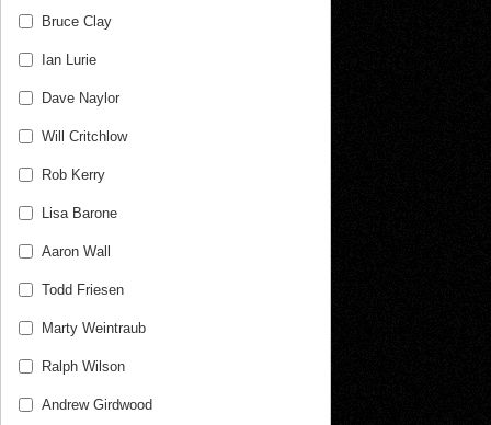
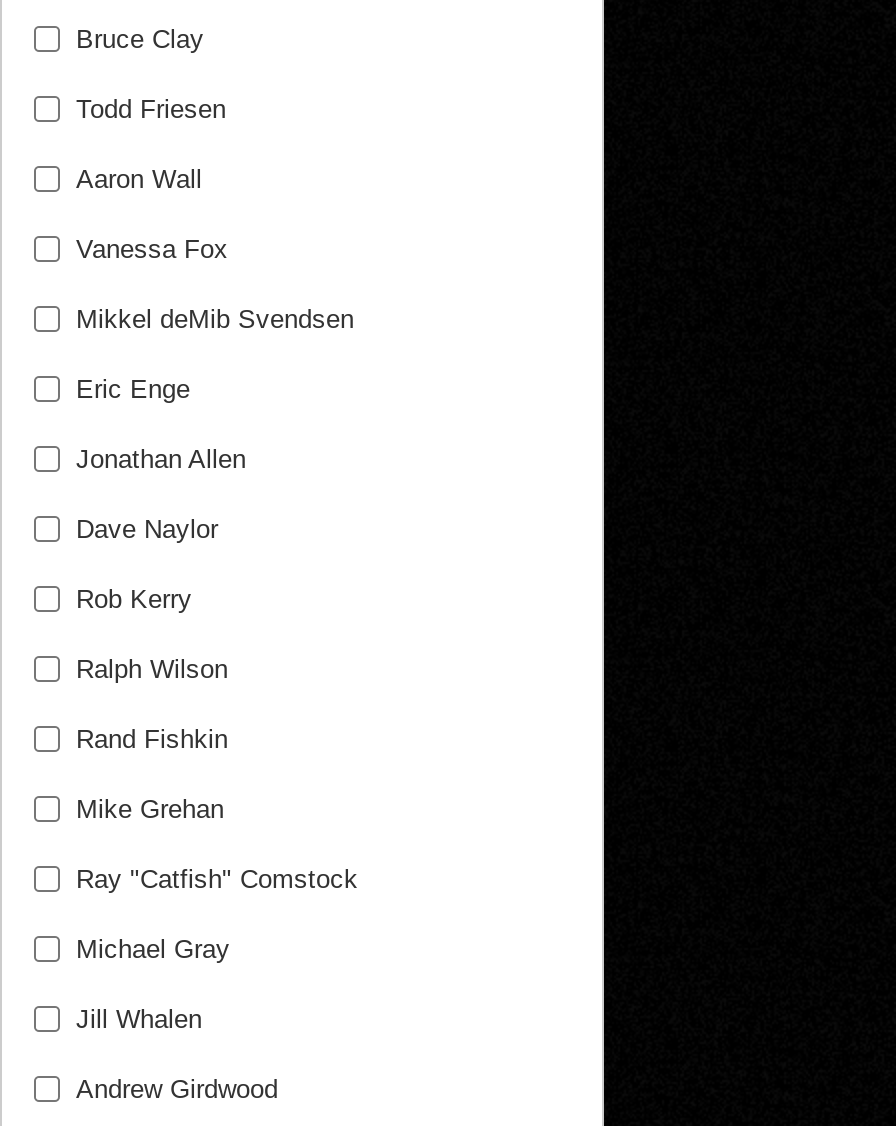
[42,52,96,68] Ian Lurie -> [76,235,354,475] Vanessa Fox | Mikkel deMib Svendsen | Eric Enge | Jonathan Allen
[42,129,127,145] Will Critchlow -> none
[42,205,146,337] Lisa Barone | Marty Weintraub -> none
moved [42,244,124,298] -> [76,95,226,195]: Aaron Wall | Todd Friesen
none -> [76,725,358,1035] Rand Fishkin | Mike Grehan | Ray "Catfish" Comstock | Michael Gray | Jill Whalen

